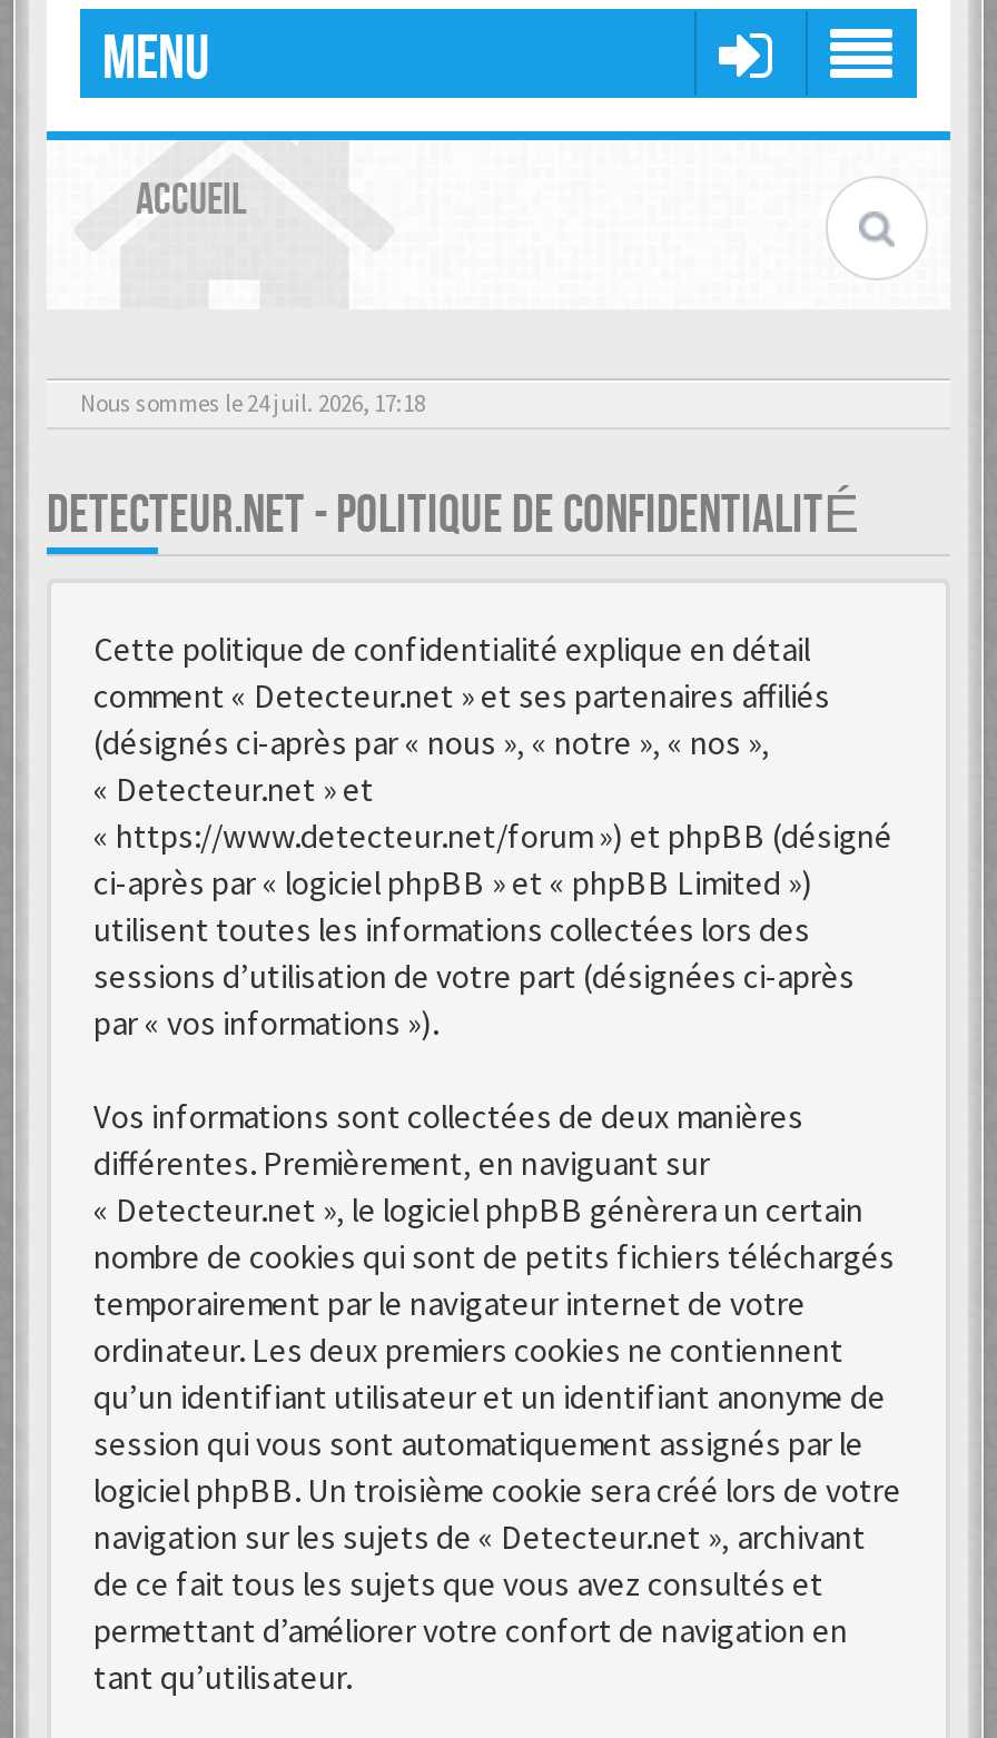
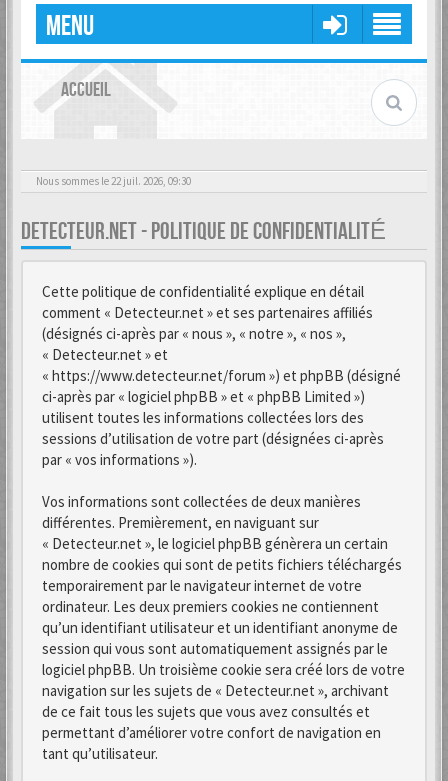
[80,387,425,418] Nous sommes le 24 juil. 2026, 17:18 -> [36,174,191,188] Nous sommes le 22 juil. 2026, 09:30

